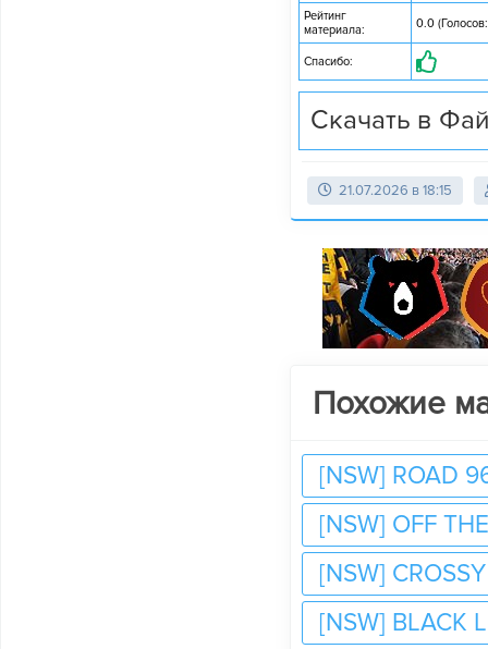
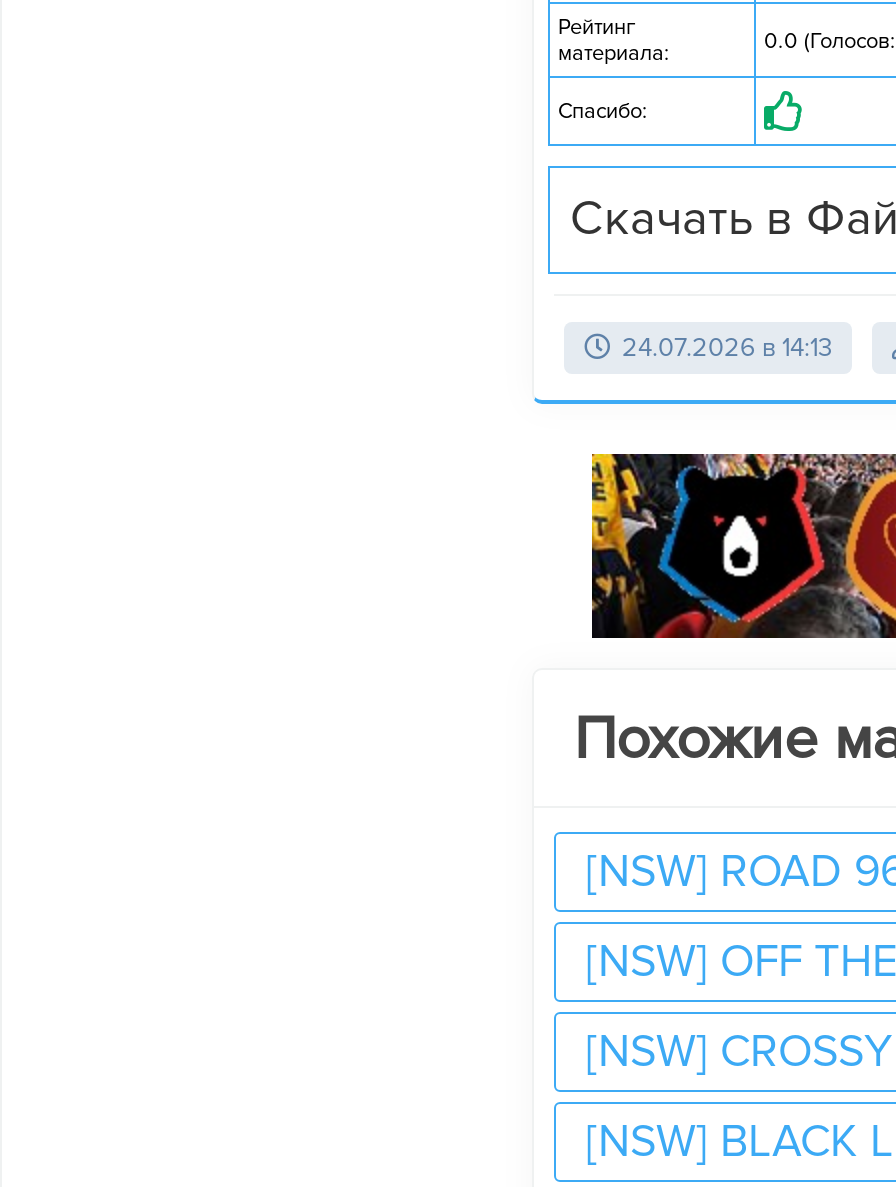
[335,182,452,199] 21.07.2026 в 18:15 -> [616,332,832,364] 24.07.2026 в 14:13

